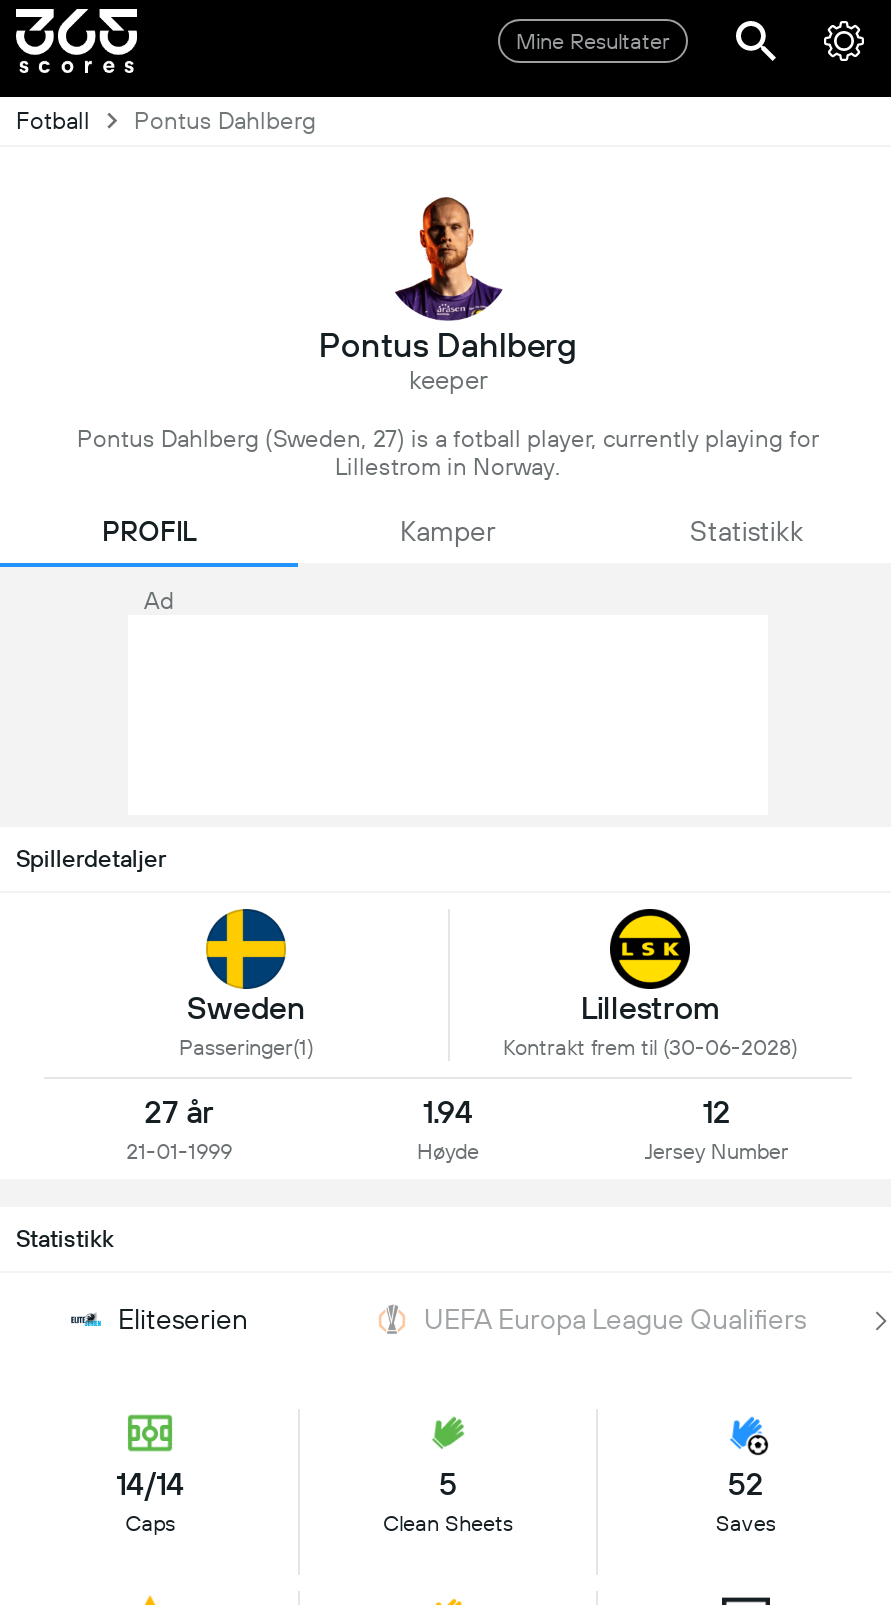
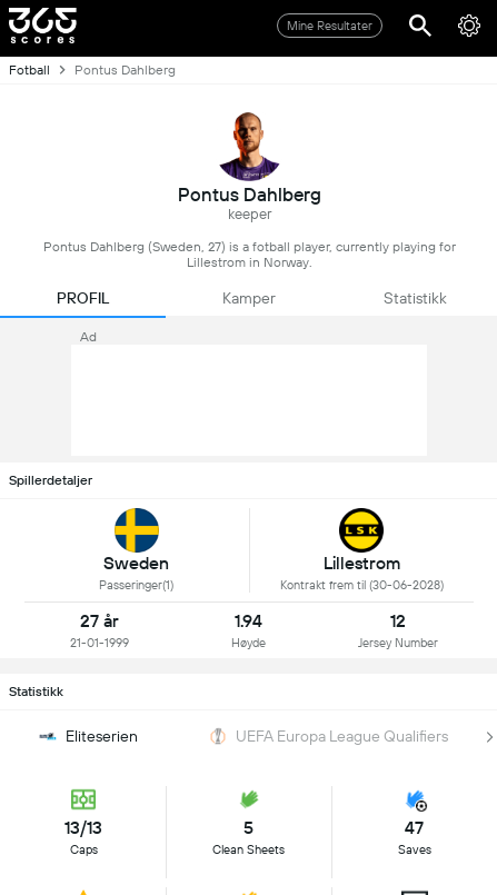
[116,1465,184,1503] 14/14 -> [65,817,103,838] 13/13
[728,1465,764,1503] 52 -> [405,817,424,838] 47

